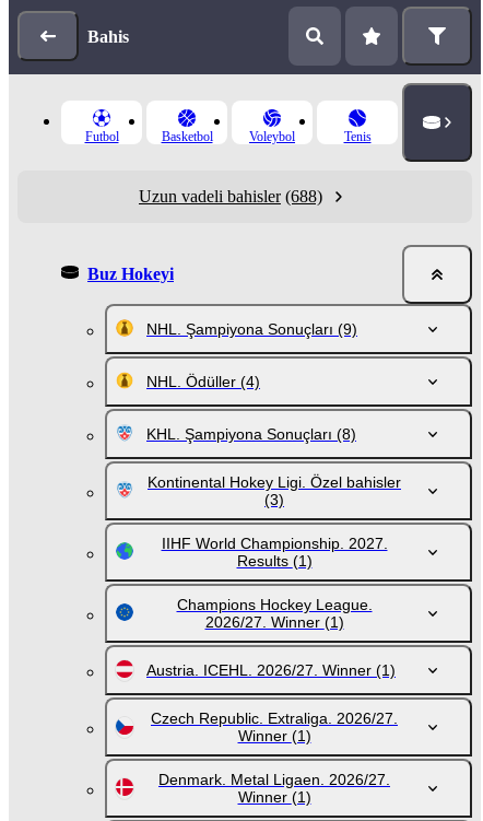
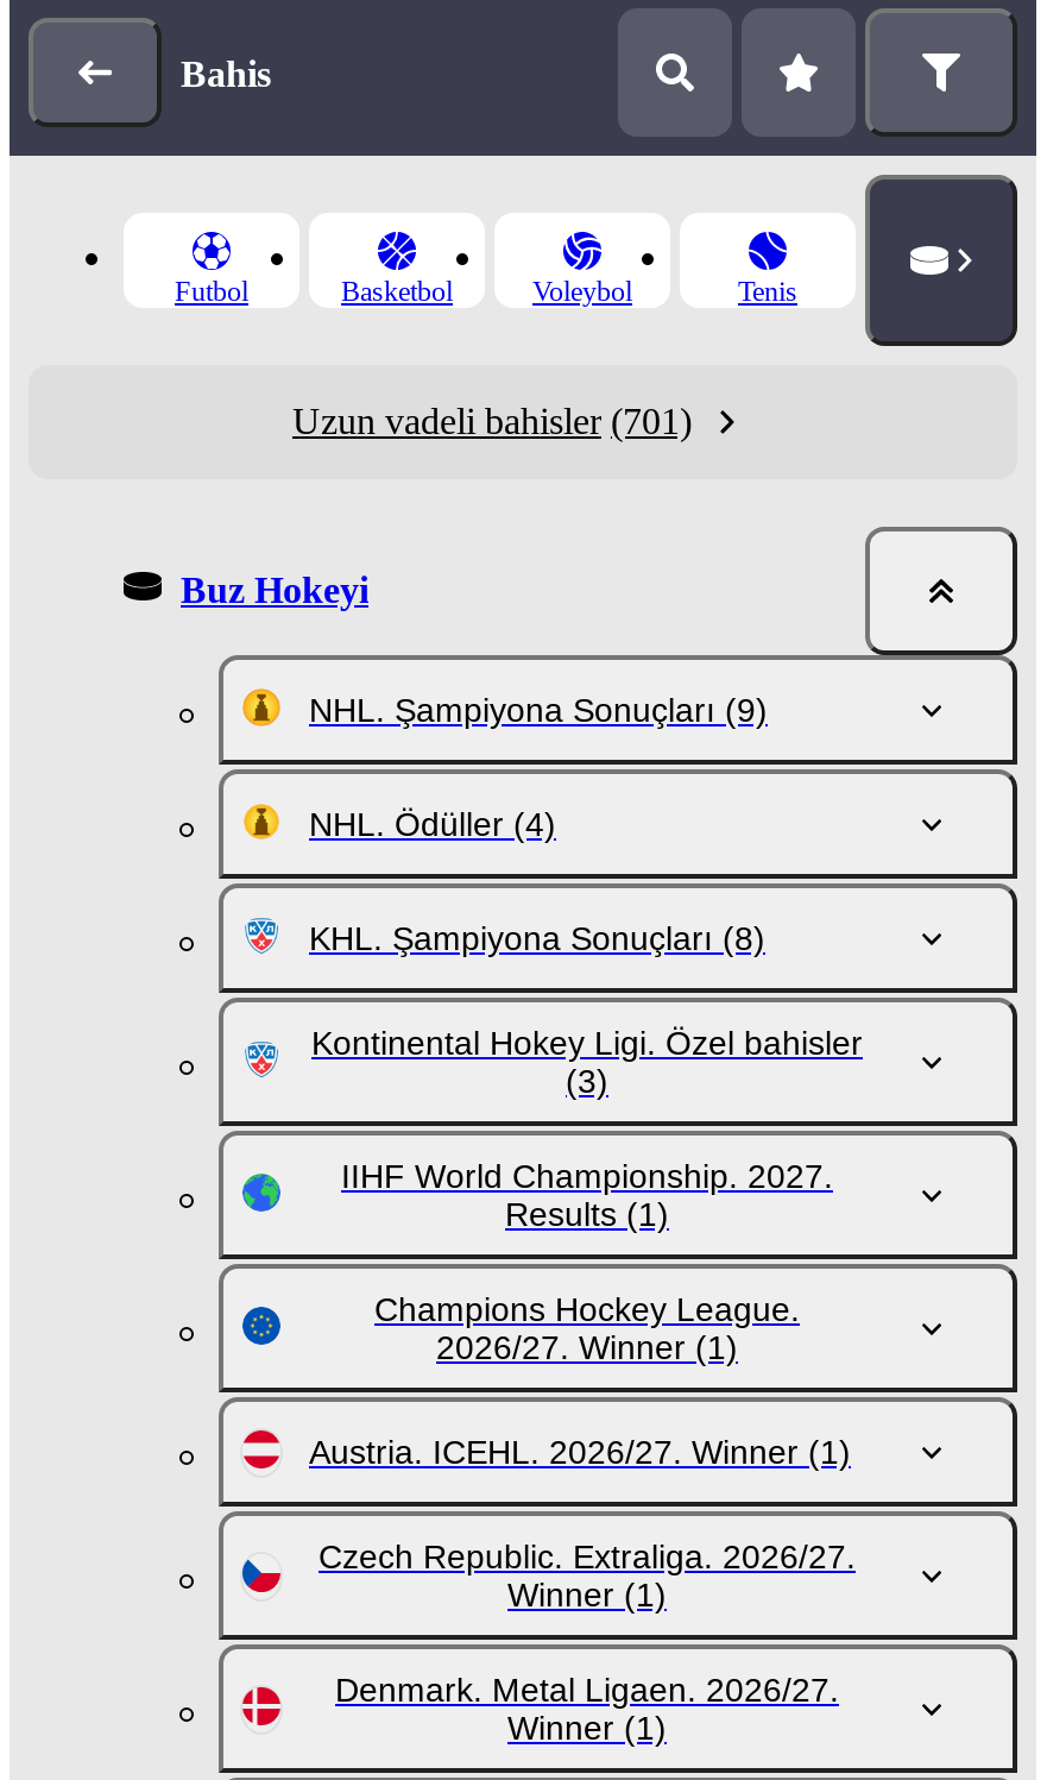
[139,187,322,206] Uzun vadeli bahisler (688) -> [292,401,692,441] Uzun vadeli bahisler (701)

